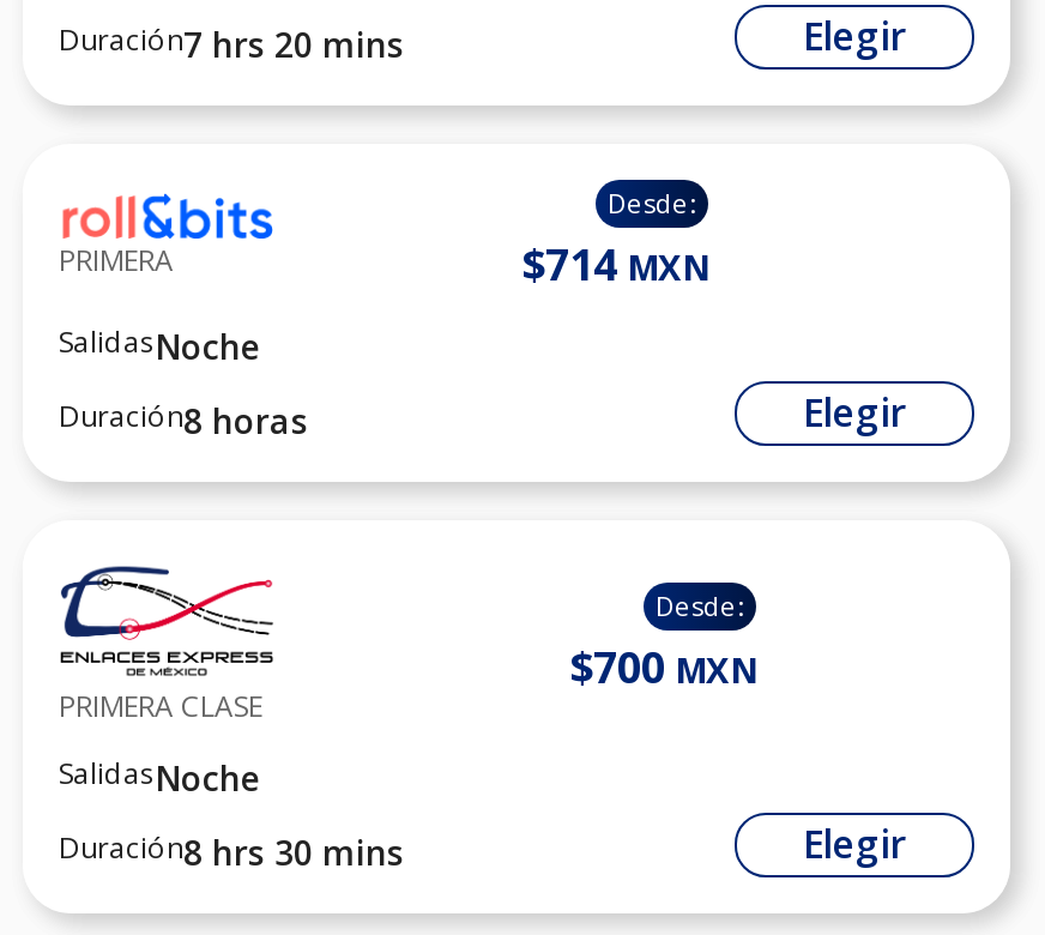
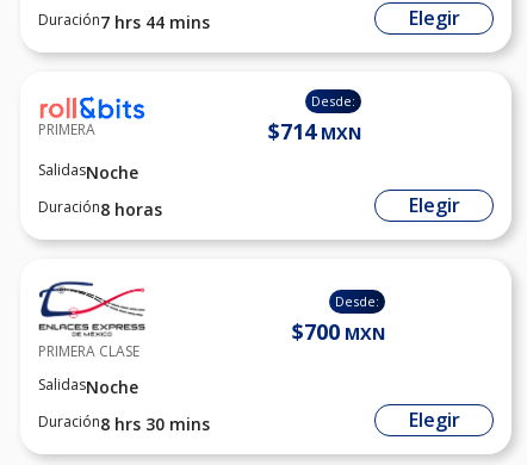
[59,19,404,67] Duración7 hrs 20 mins -> [38,9,210,33] Duración7 hrs 44 mins

